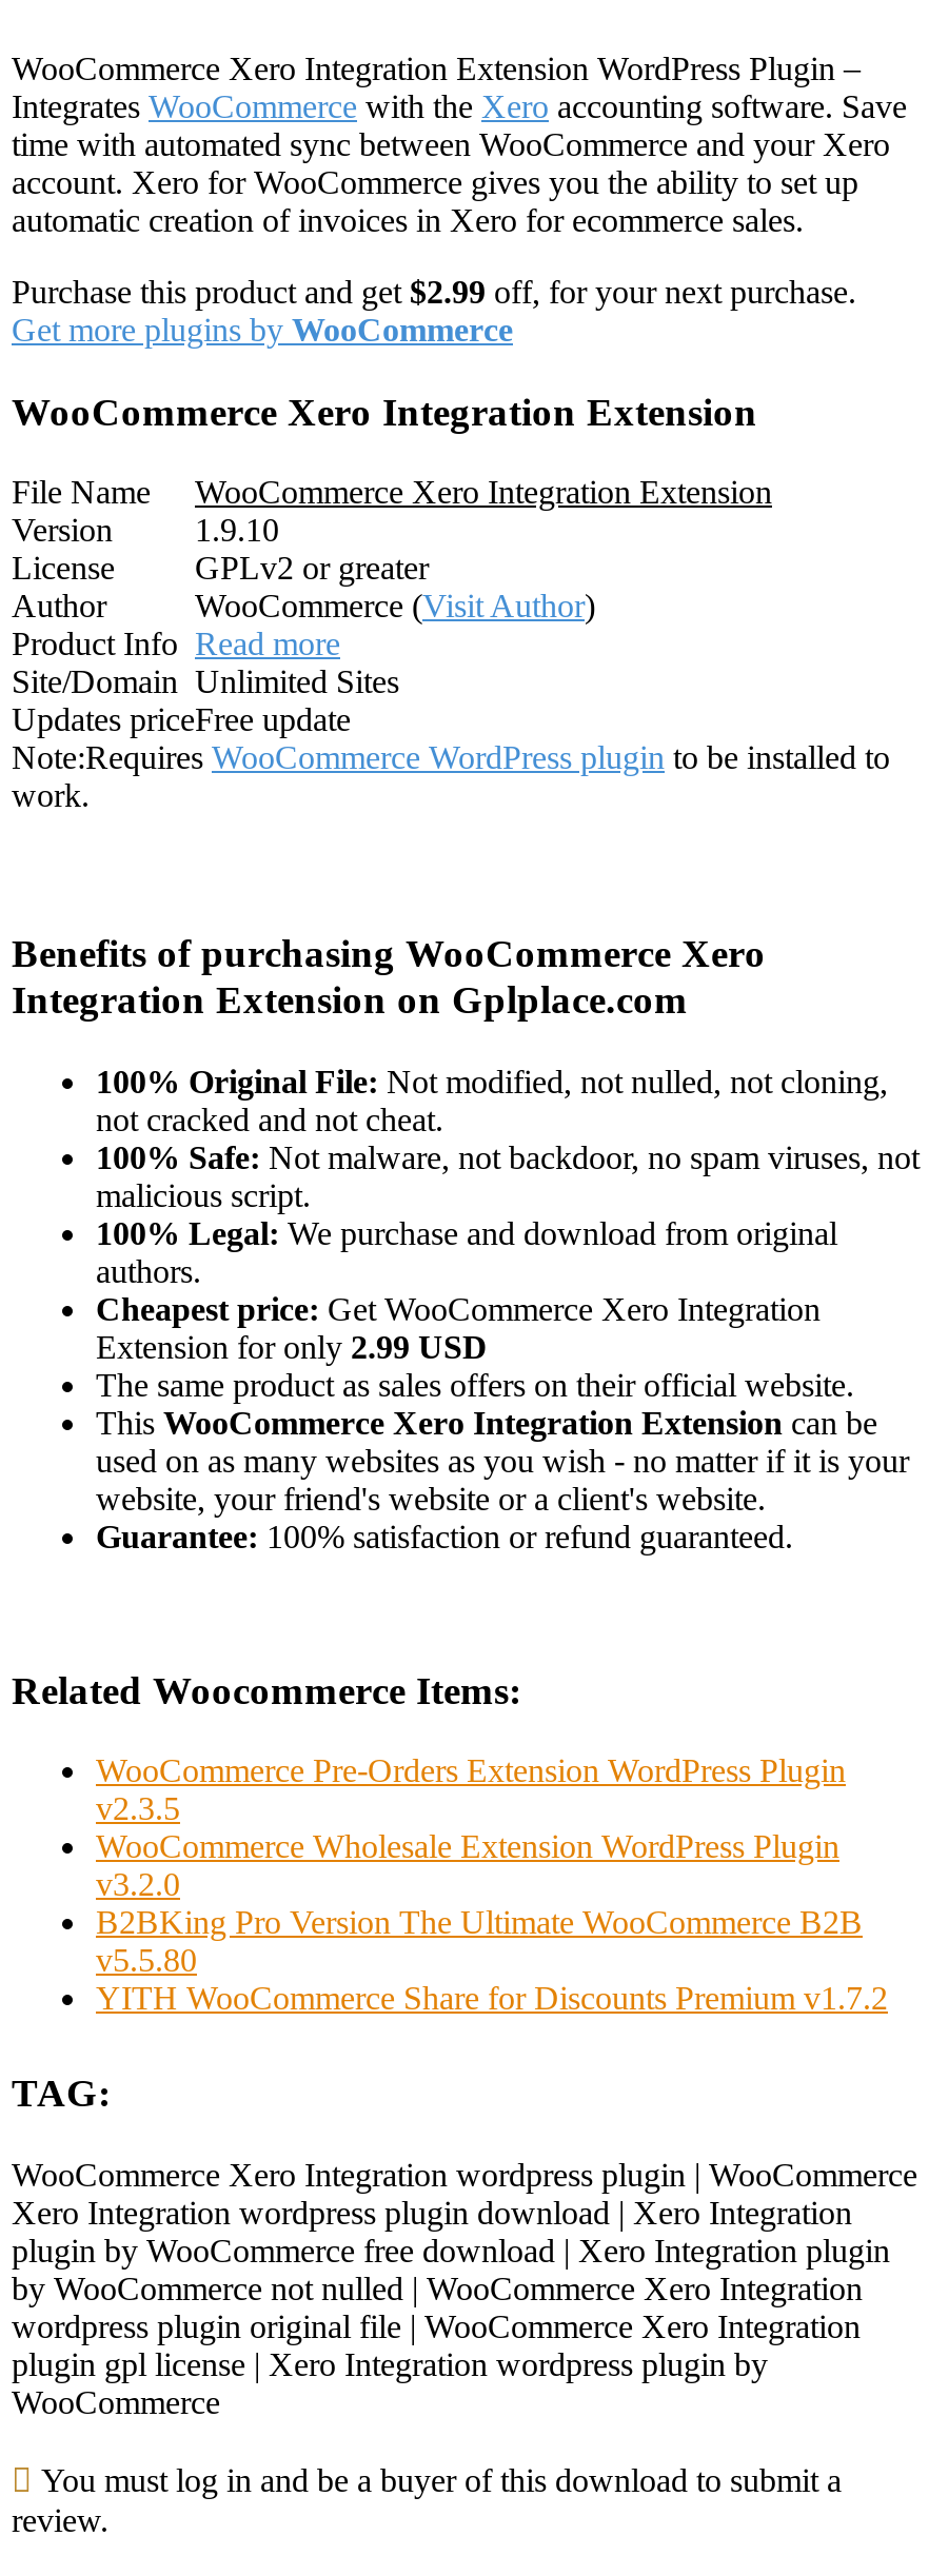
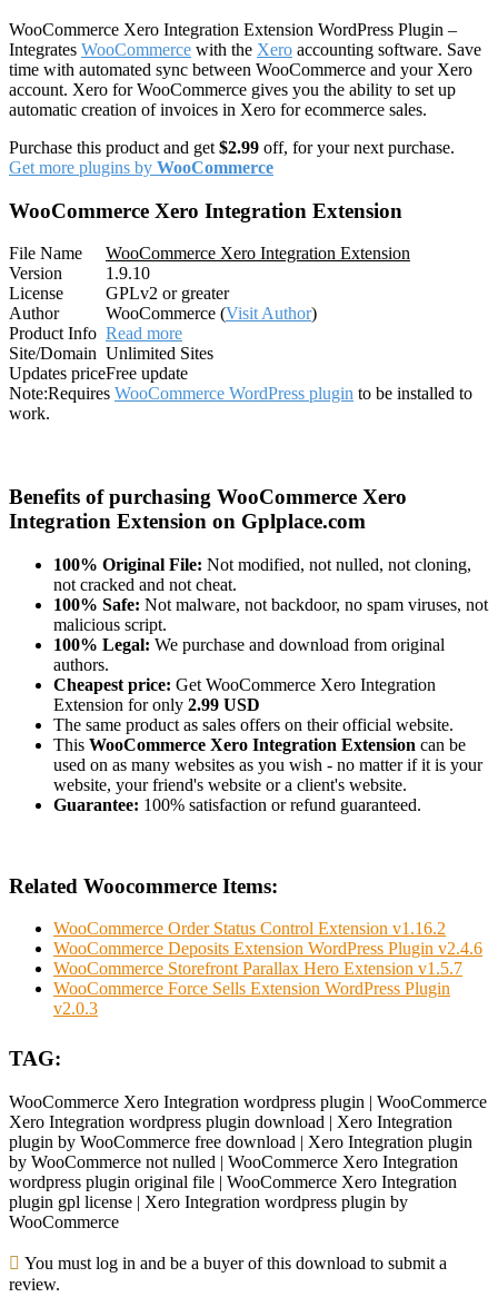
[96,1753,888,2016] WooCommerce Pre-Orders Extension WordPress Plugin | v2.3.5 | WooCommerce Wholesale Extension WordPress Plugin | v3.2.0 | B2BKing Pro Version The Ultimate WooCommerce B2B | v5.5.80 | YITH WooCommerce Share for Discounts Premium v1.7.2 -> [53,919,482,1018] WooCommerce Order Status Control Extension v1.16.2 | WooCommerce Deposits Extension WordPress Plugin v2.4.6 | WooCommerce Storefront Parallax Hero Extension v1.5.7 | WooCommerce Force Sells Extension WordPress Plugin | v2.0.3

